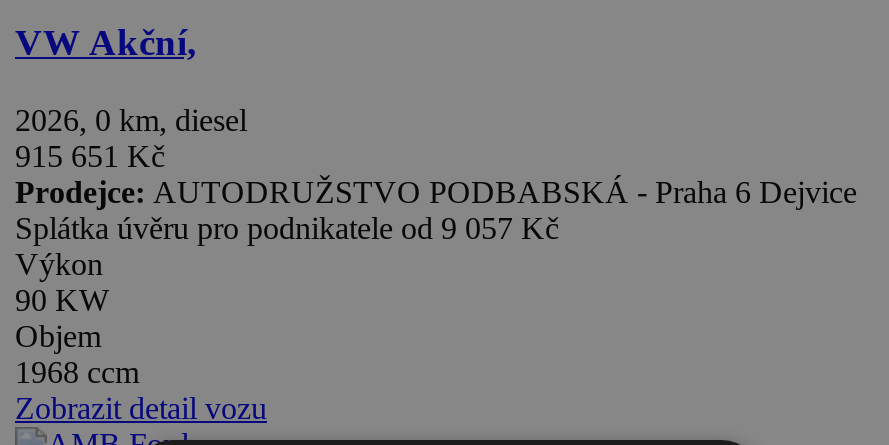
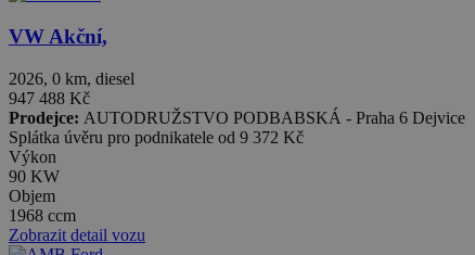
[15,138,165,172] 915 651 Kč -> [9,88,90,107] 947 488 Kč
[15,210,559,244] Splátka úvěru pro podnikatele od 9 057 Kč -> [9,127,304,146] Splátka úvěru pro podnikatele od 9 372 Kč

